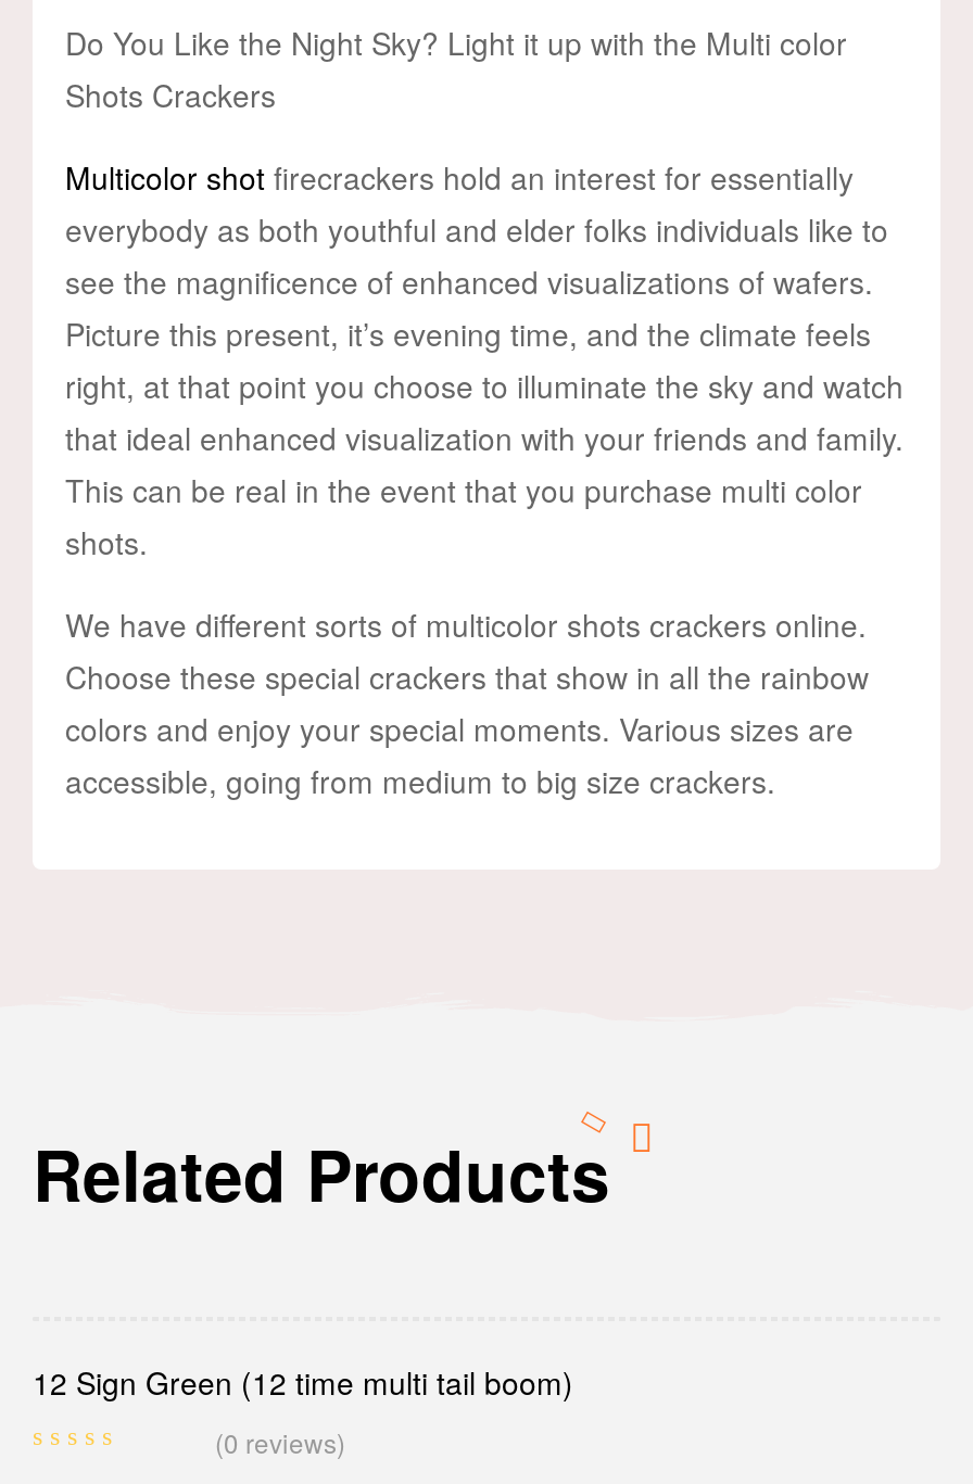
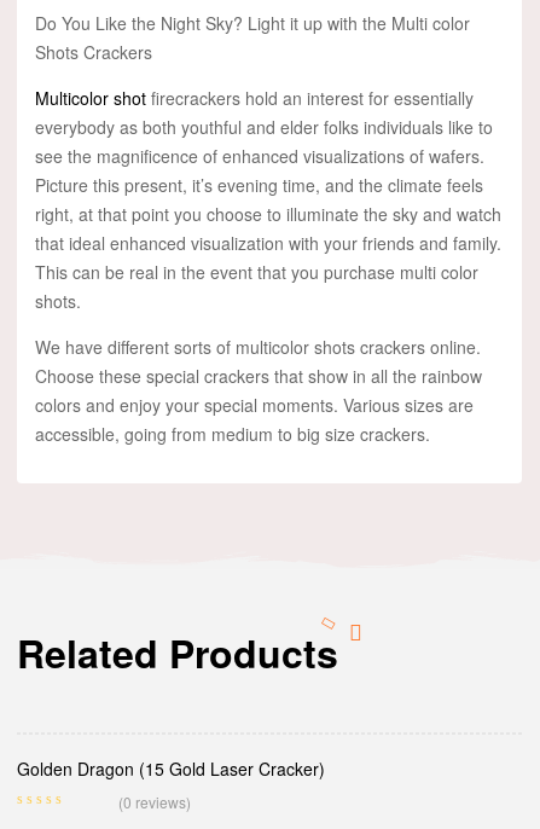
[33,1360,573,1404] 12 Sign Green (12 time multi tail boom) -> [17,757,325,781] Golden Dragon (15 Gold Laser Cracker)

